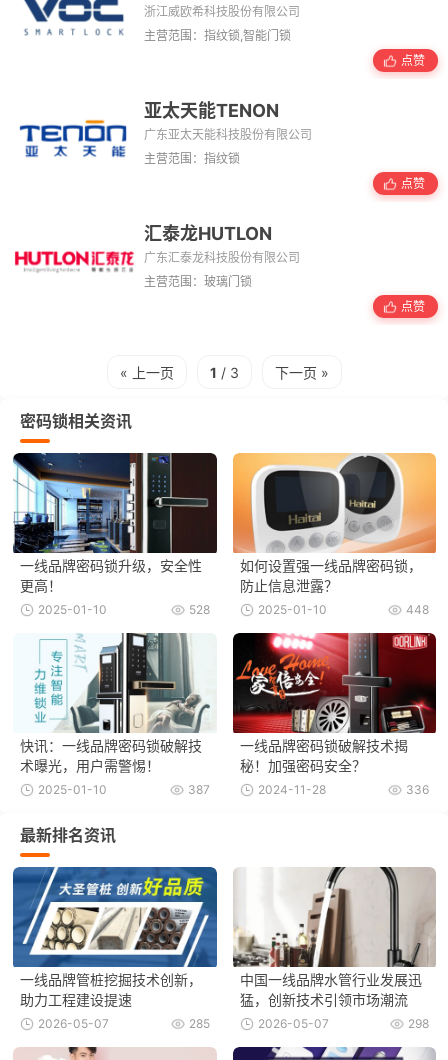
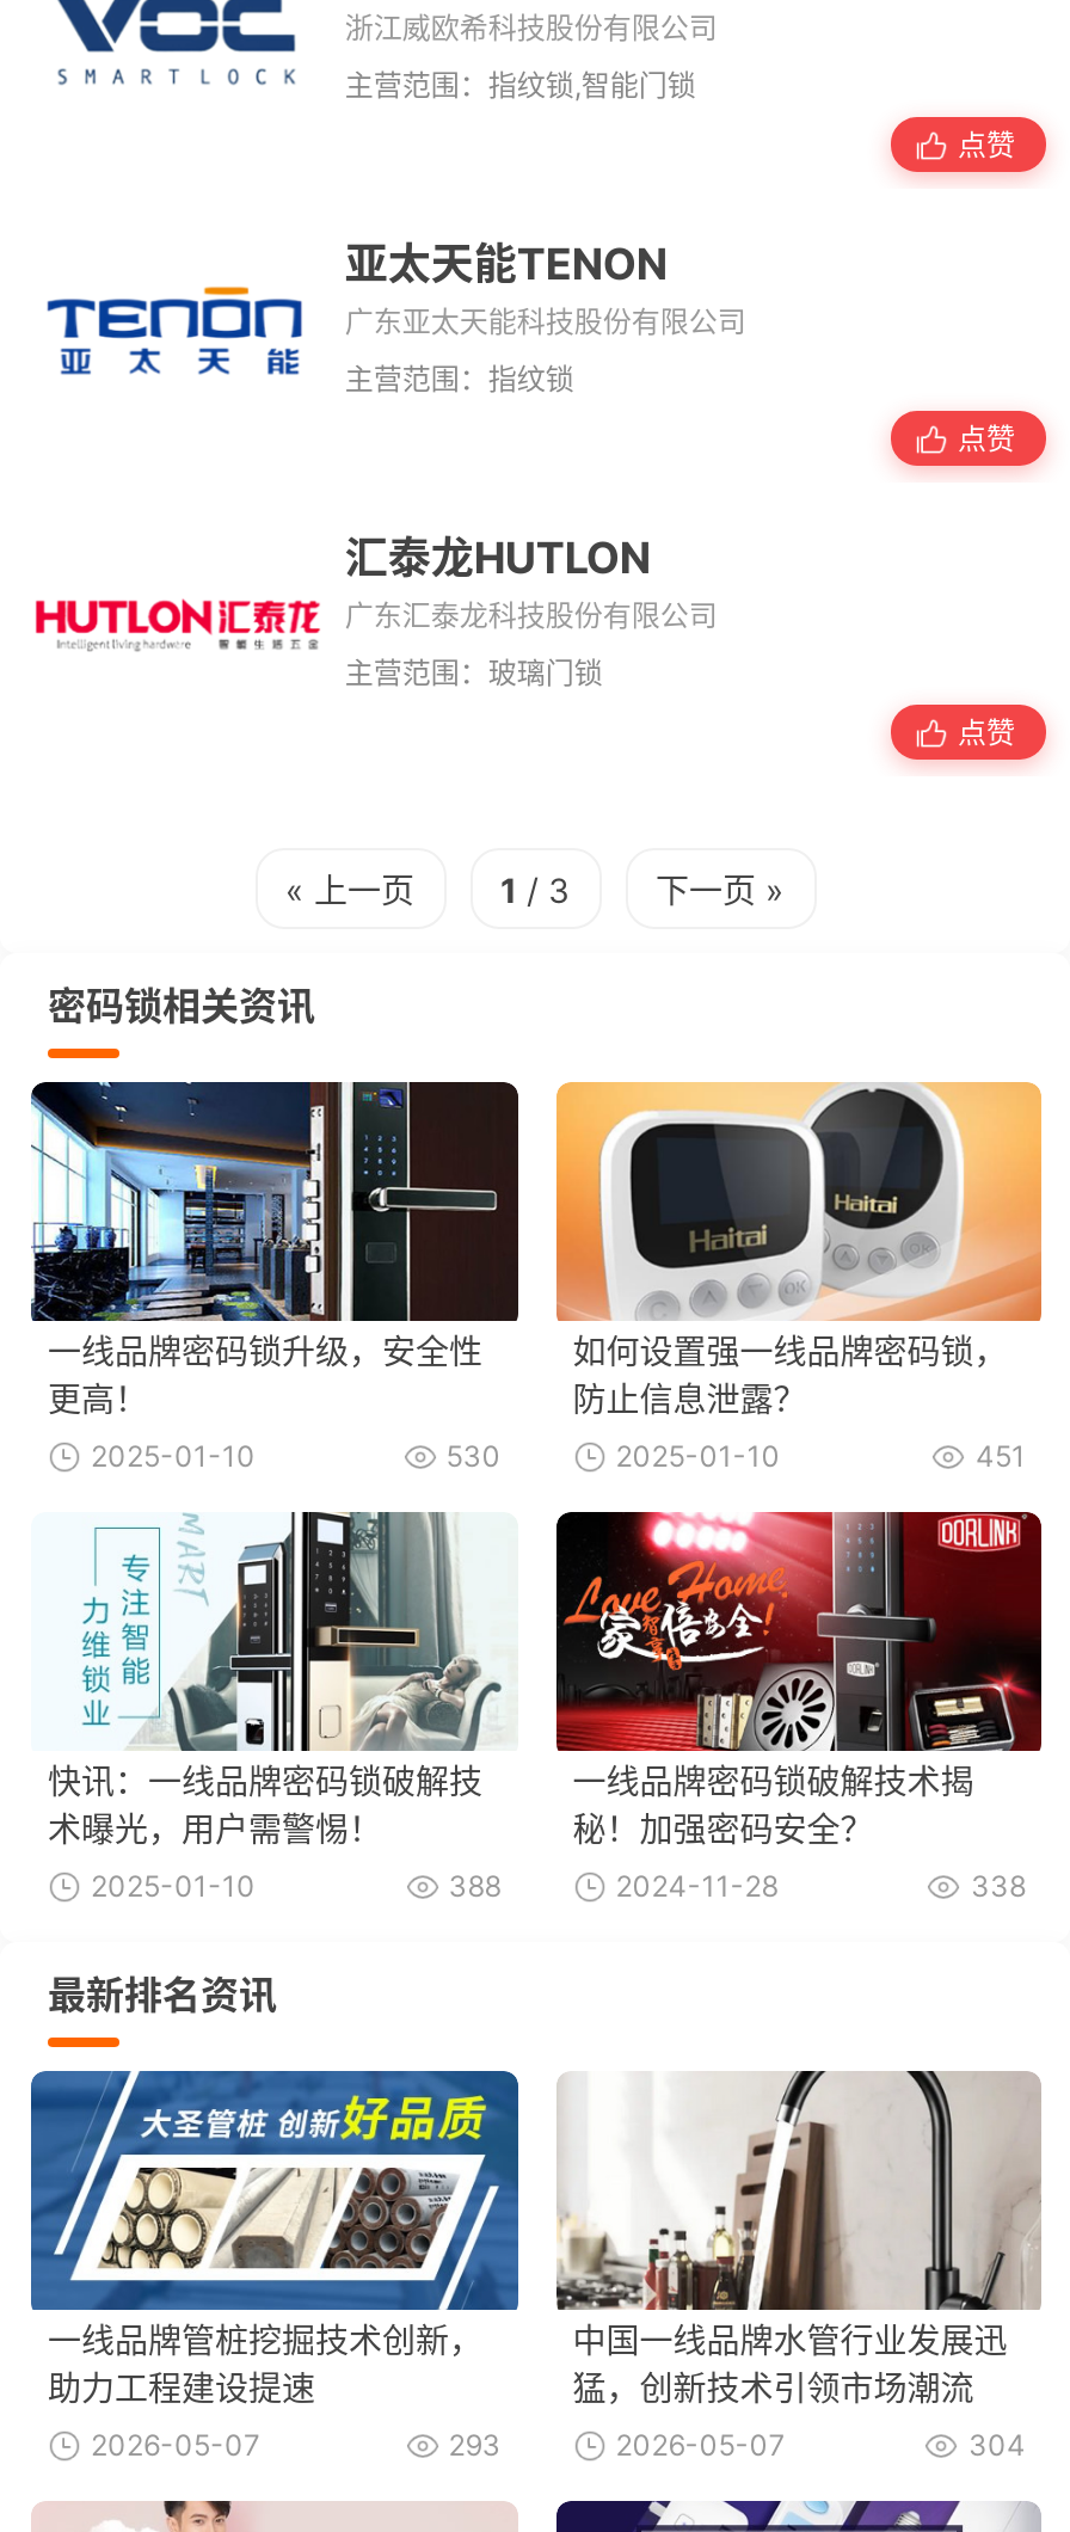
[189,602,210,617] 528 -> [446,1438,501,1474] 530
[406,602,429,617] 448 -> [975,1438,1026,1474] 451
[188,782,210,797] 387 -> [448,1868,501,1904] 388
[406,782,429,797] 336 -> [971,1868,1026,1904] 338
[189,1016,210,1031] 285 -> [448,2427,501,2463] 293
[408,1016,429,1031] 298 -> [968,2427,1026,2463] 304

